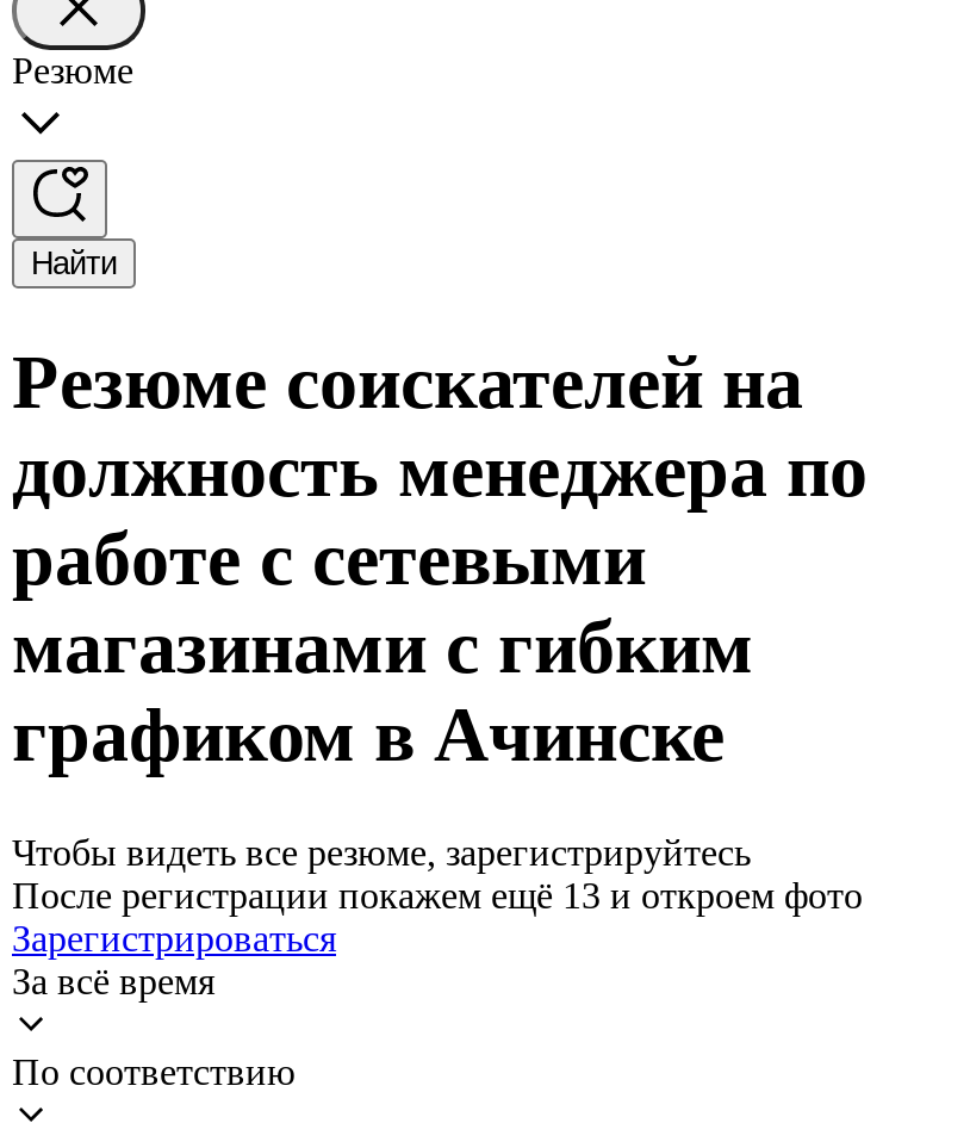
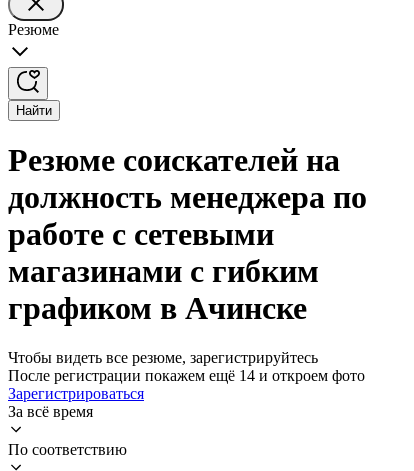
[12,875,863,915] После регистрации покажем ещё 13 и откроем фото -> [8,367,365,384] После регистрации покажем ещё 14 и откроем фото

